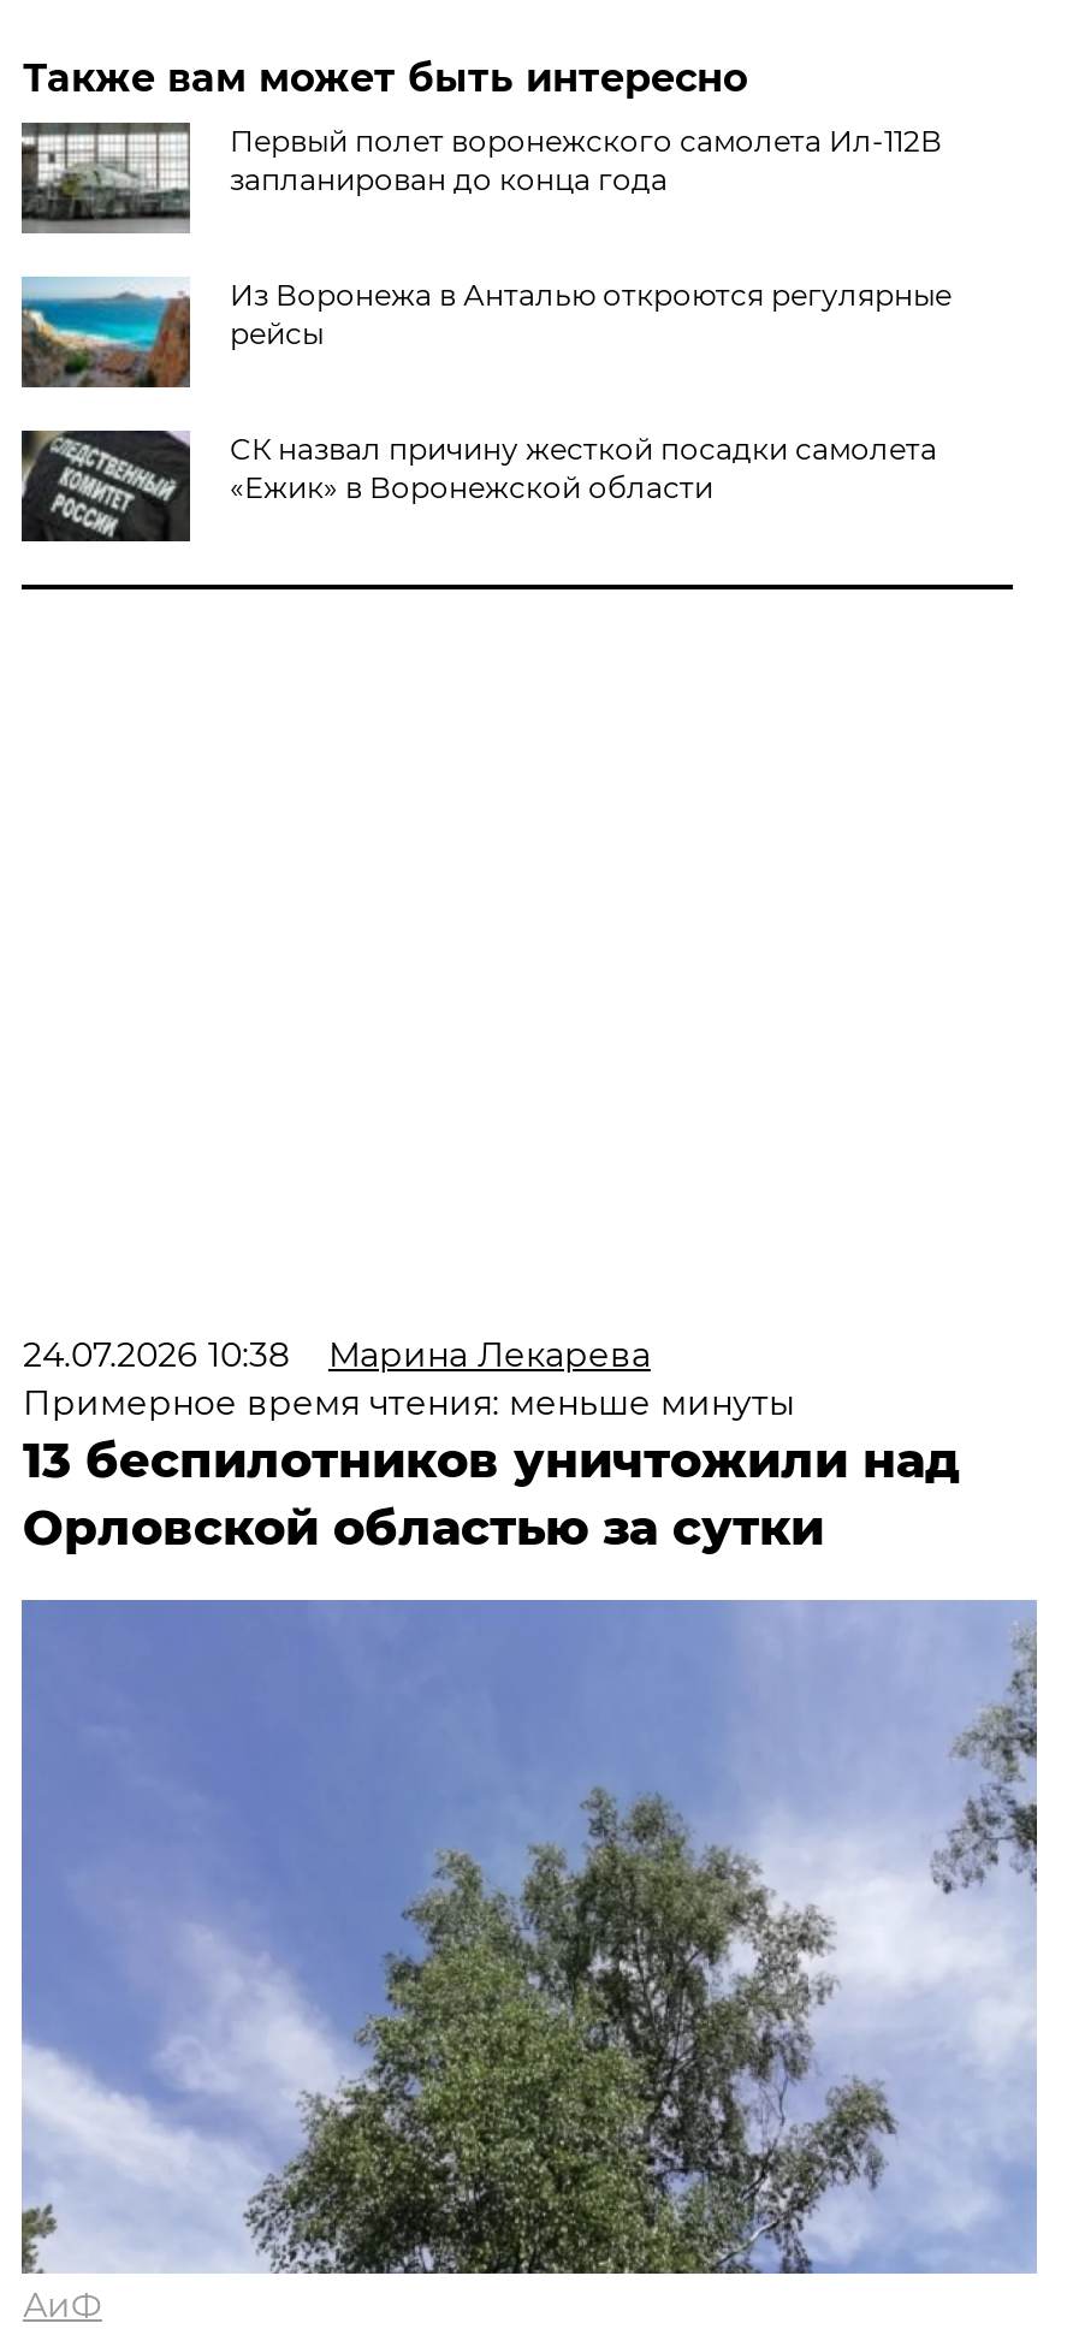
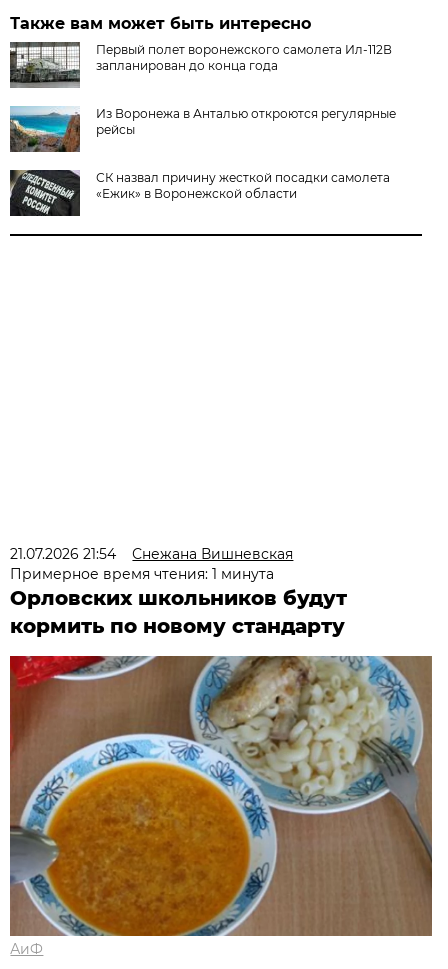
[23,1333,958,1556] 24.07.2026 10:38 | Марина Лекарева | Примерное время чтения: меньше минуты | 13 беспилотников уничтожили над | Орловской областью за сутки -> [10,545,347,638] 21.07.2026 21:54 | Снежана Вишневская | Примерное время чтения: 1 минута | Орловских школьников будут | кормить по новому стандарту
[19,1598,1039,2276] [image] -> [9,655,433,937] [image]

